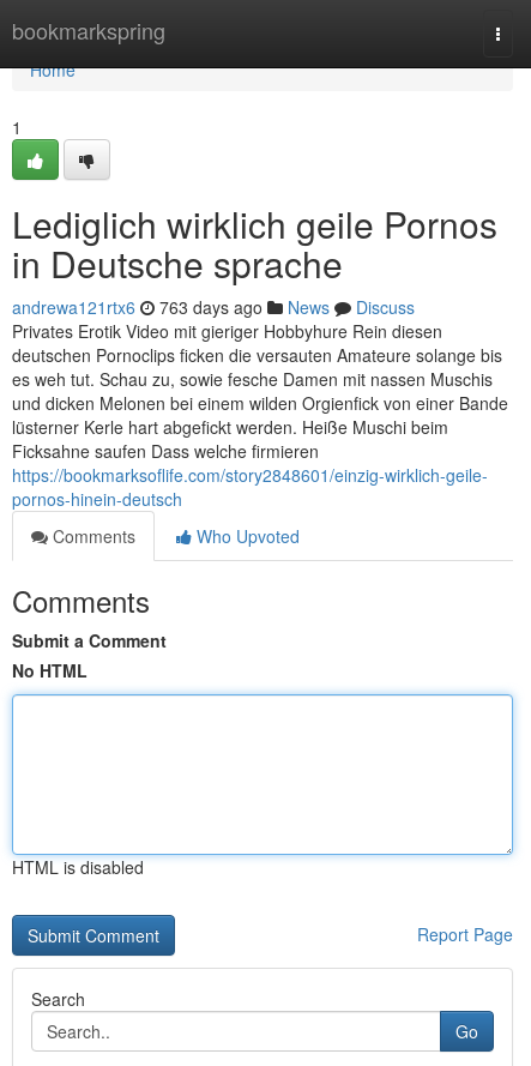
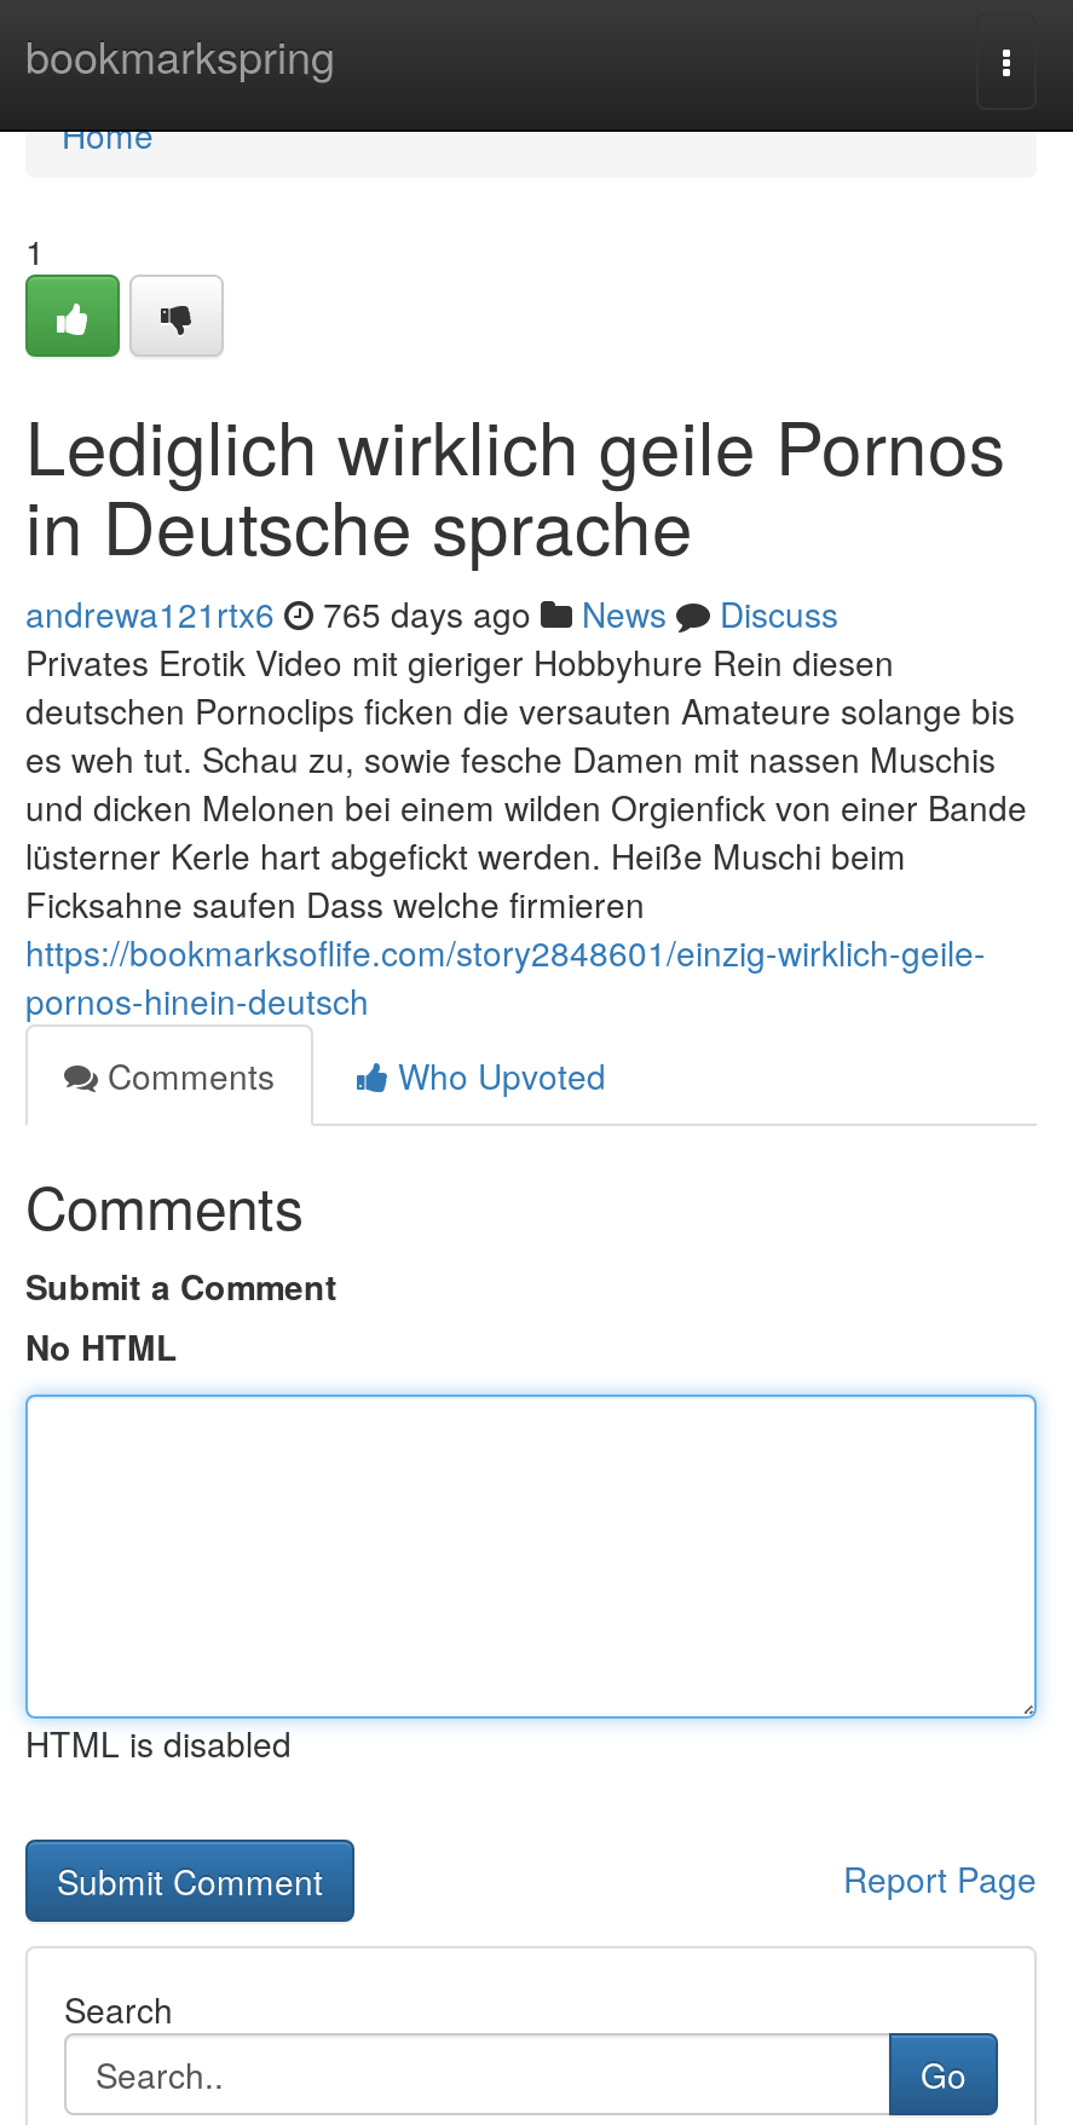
[12,295,415,319] andrewa121rtx6 763 days ago News Discuss -> [25,589,838,637] andrewa121rtx6 765 days ago News Discuss

